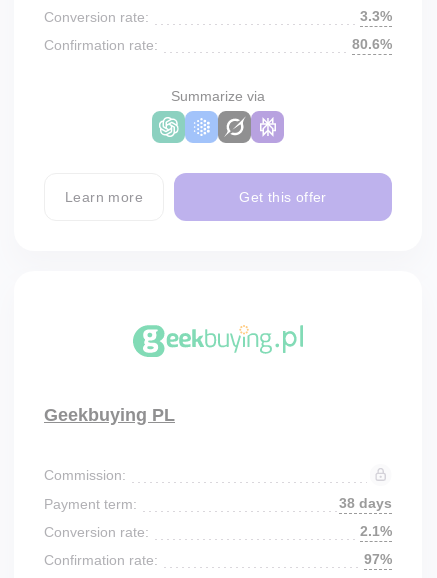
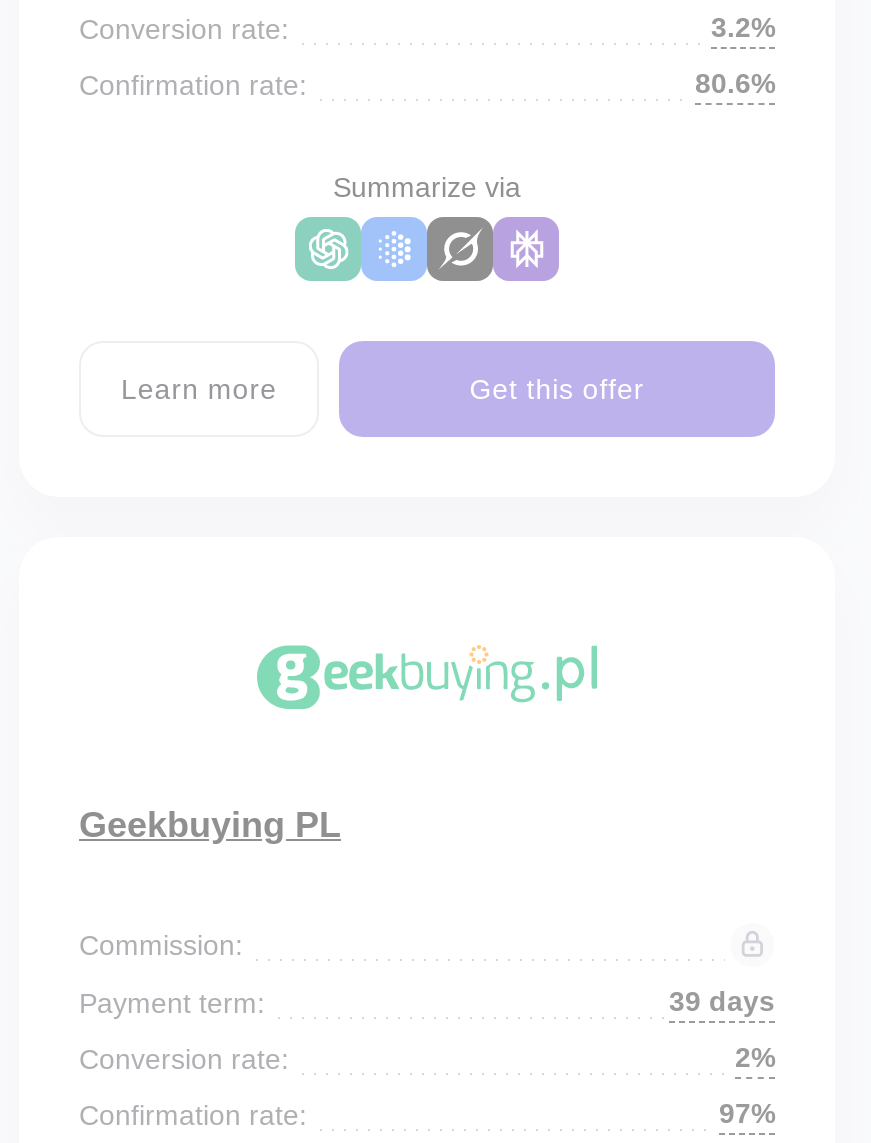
[360,8,392,24] 3.3% -> [711,11,775,43] 3.2%
[339,495,392,511] 38 days -> [669,985,775,1017] 39 days
[360,523,392,539] 2.1% -> [735,1041,775,1073] 2%

